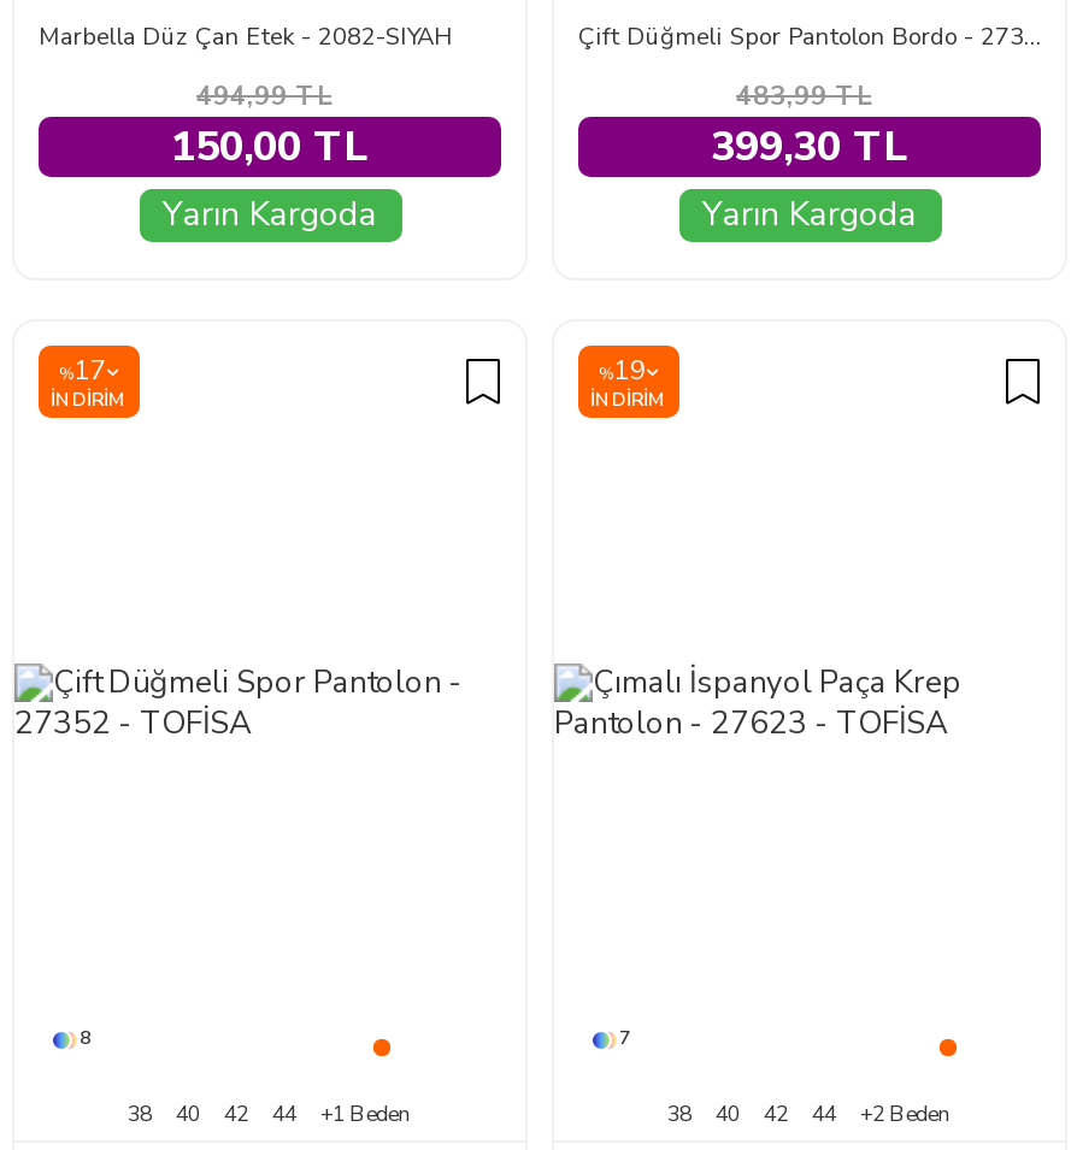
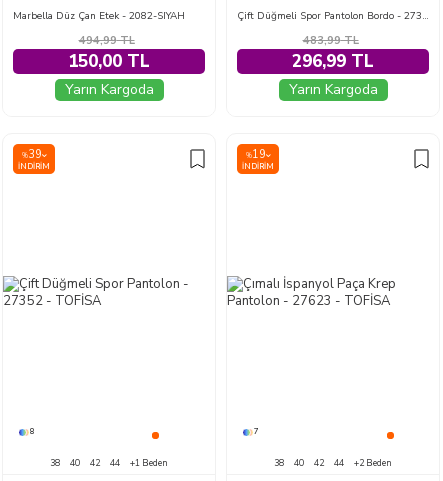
[711,120,908,175] 399,30 TL -> [292,50,374,73] 296,99 TL
[59,353,107,389] %17 -> [21,147,41,162] %39

